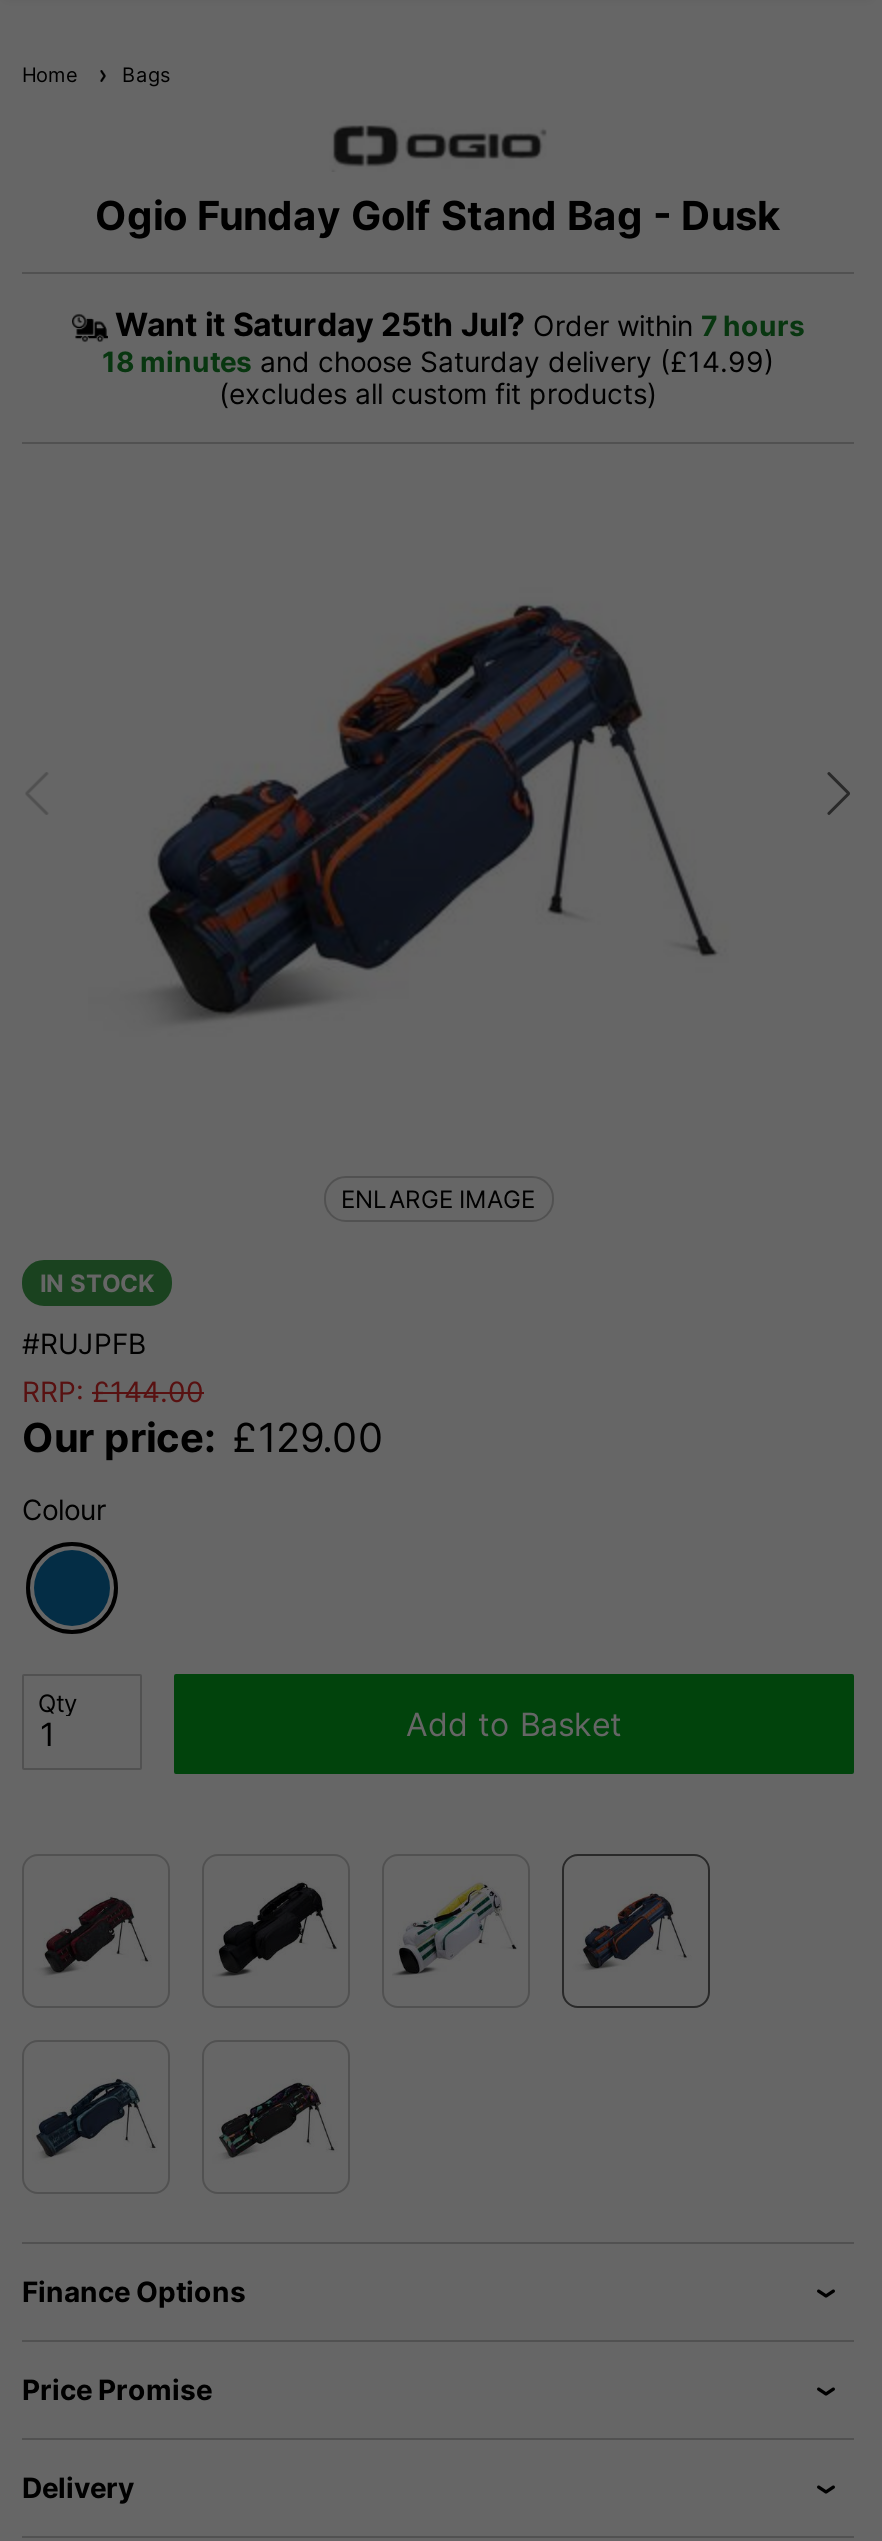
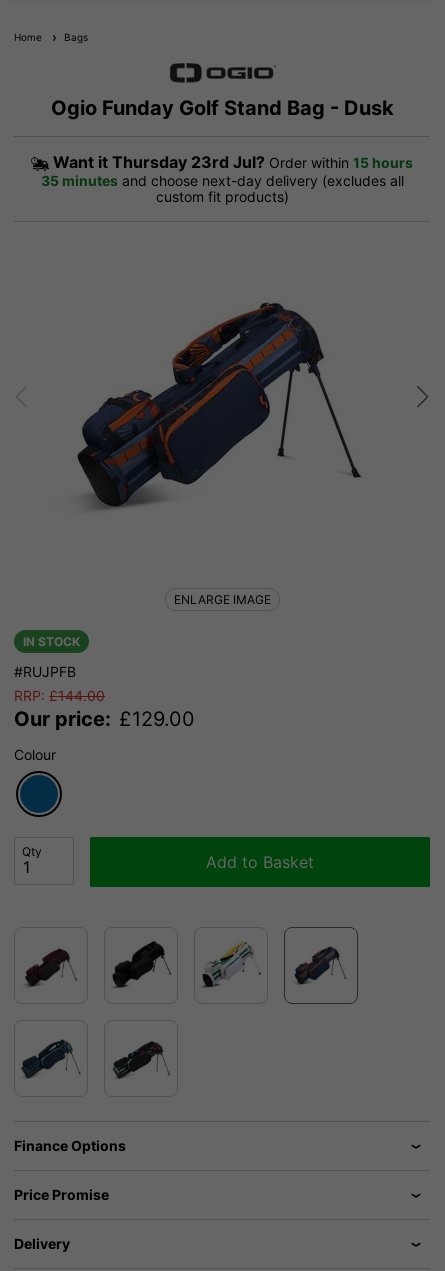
[102,304,805,410] Want it Saturday 25th Jul? Order within 7 hours | 18 minutes and choose Saturday delivery (£14.99) | (excludes all custom fit products) -> [40,152,413,205] Want it Thursday 23rd Jul? Order within 15 hours | 35 minutes and choose next-day delivery (excludes all | custom fit products)

